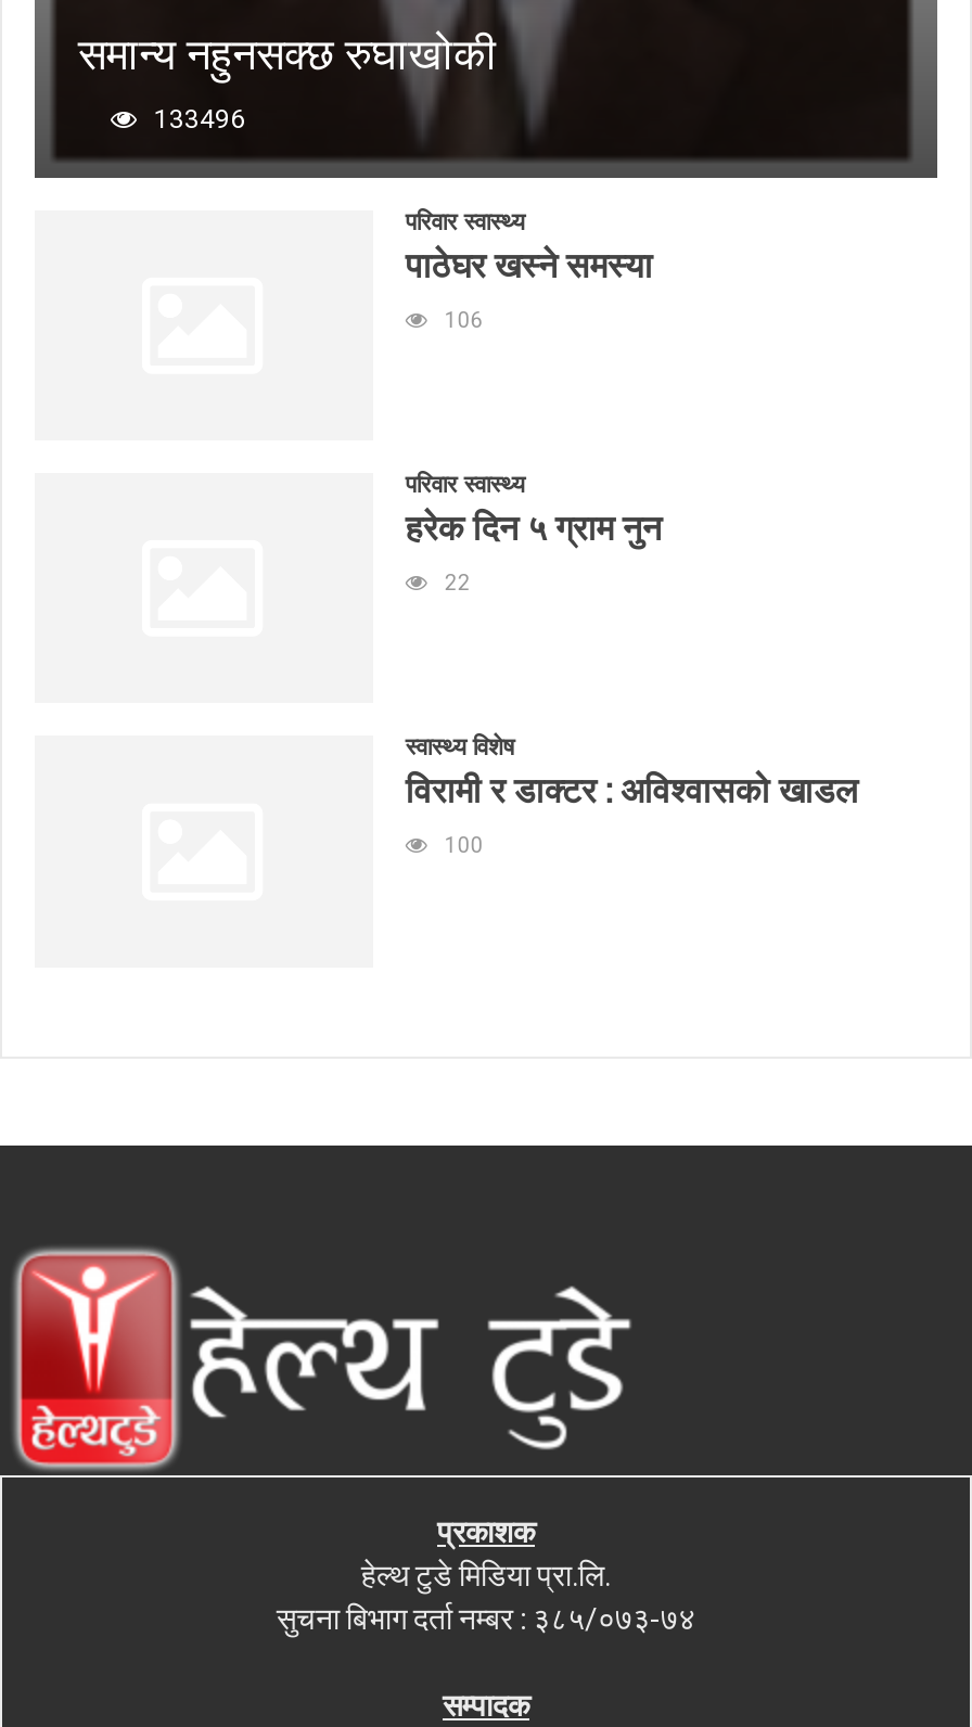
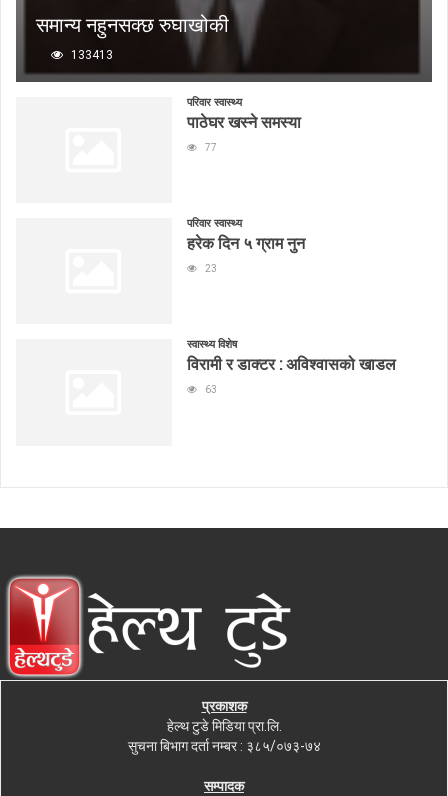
[154,103,245,133] 133496 -> [71,47,113,61] 133413
[444,307,483,331] 106 -> [205,141,217,152] 77
[444,571,470,594] 22 -> [205,263,217,274] 23
[444,834,483,858] 100 -> [205,384,217,395] 63

